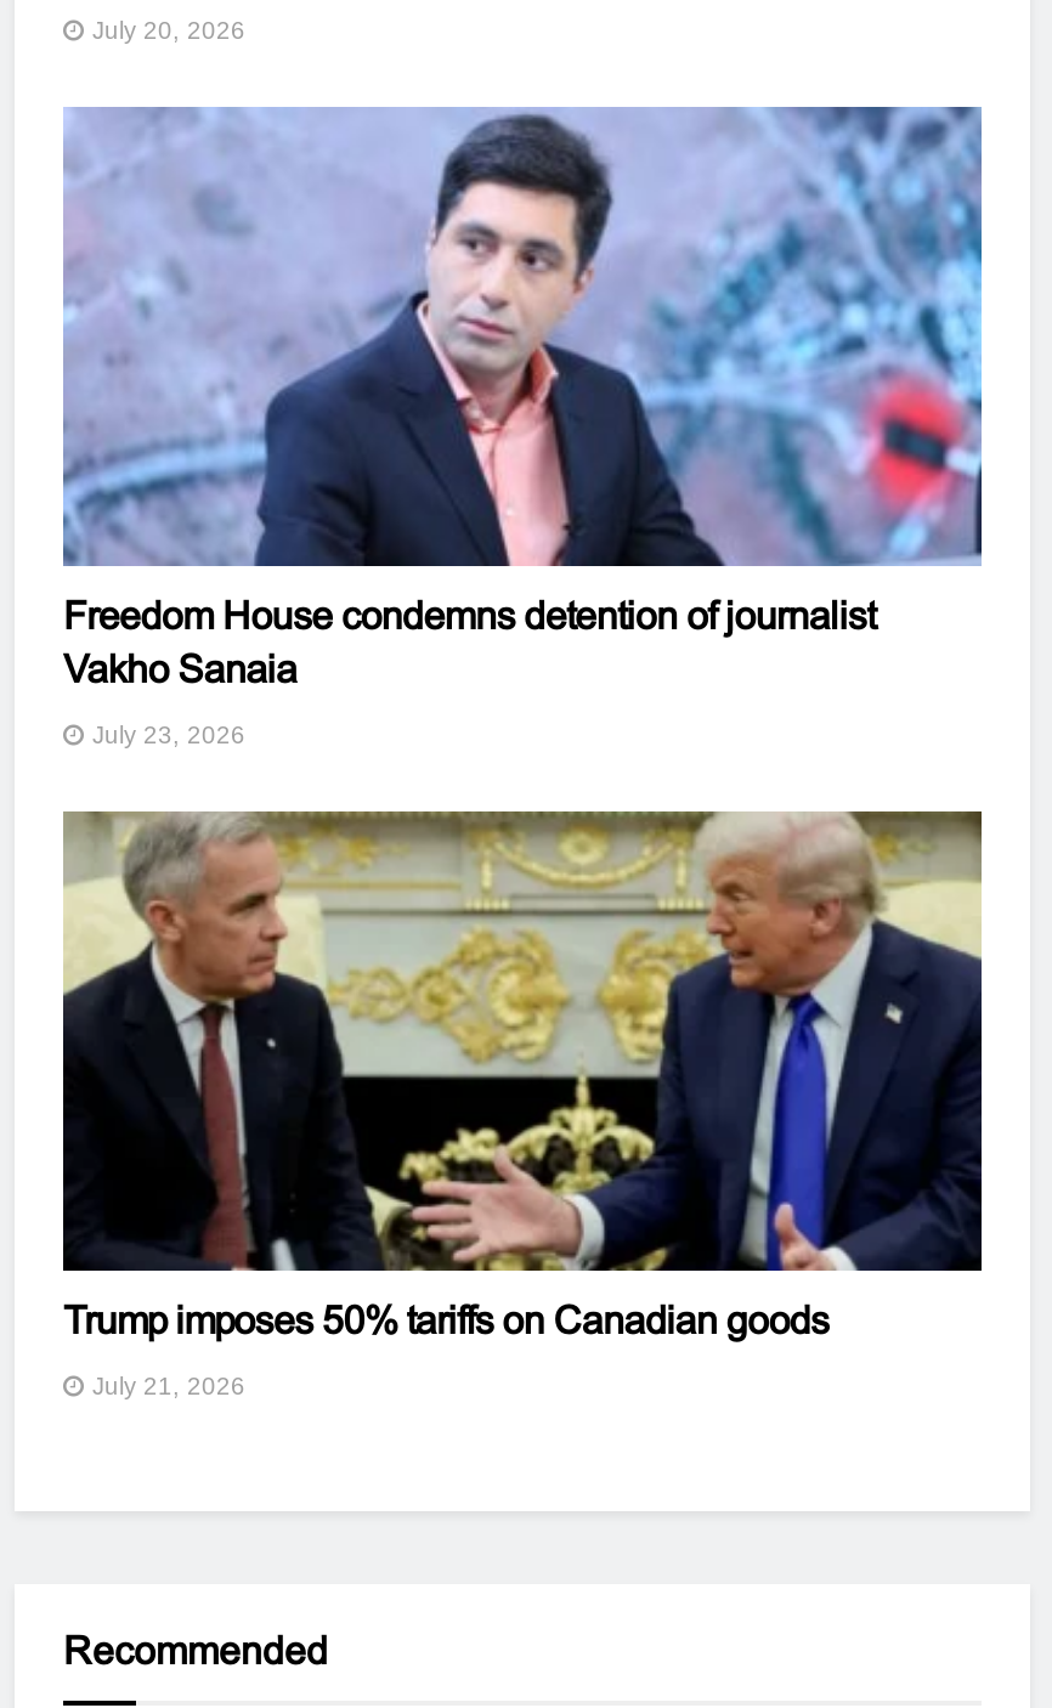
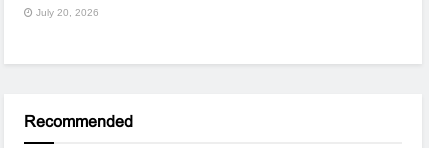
[61,104,984,748] [image] | Freedom House condemns detention of journalist | Vakho Sanaia | July 23, 2026 -> none
[61,809,984,1399] [image] | Trump imposes 50% tariffs on Canadian goods | July 21, 2026 -> none

